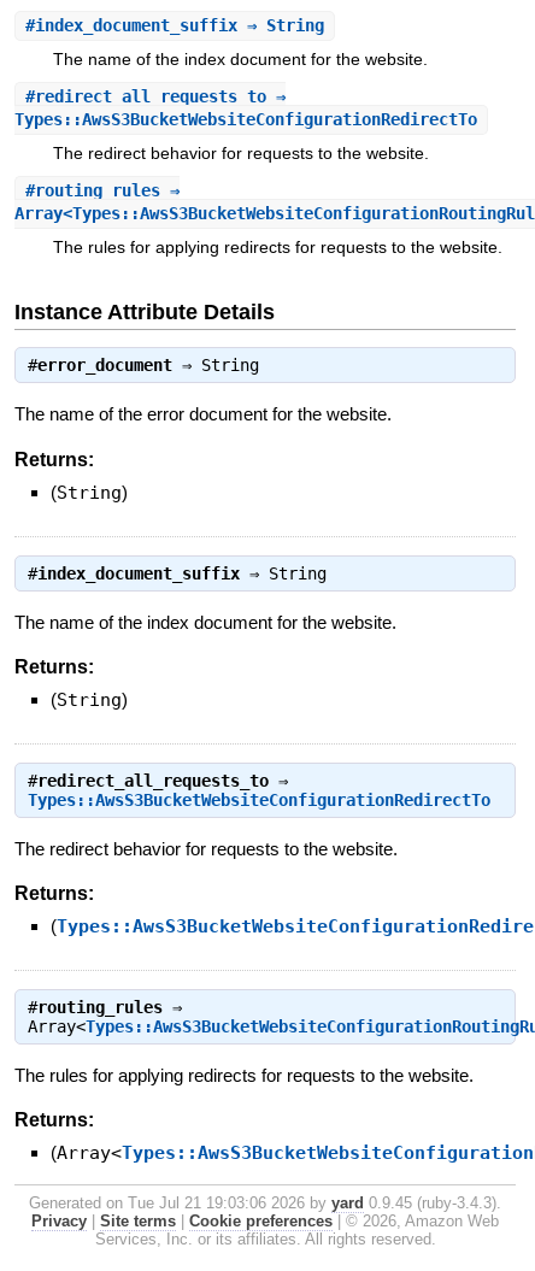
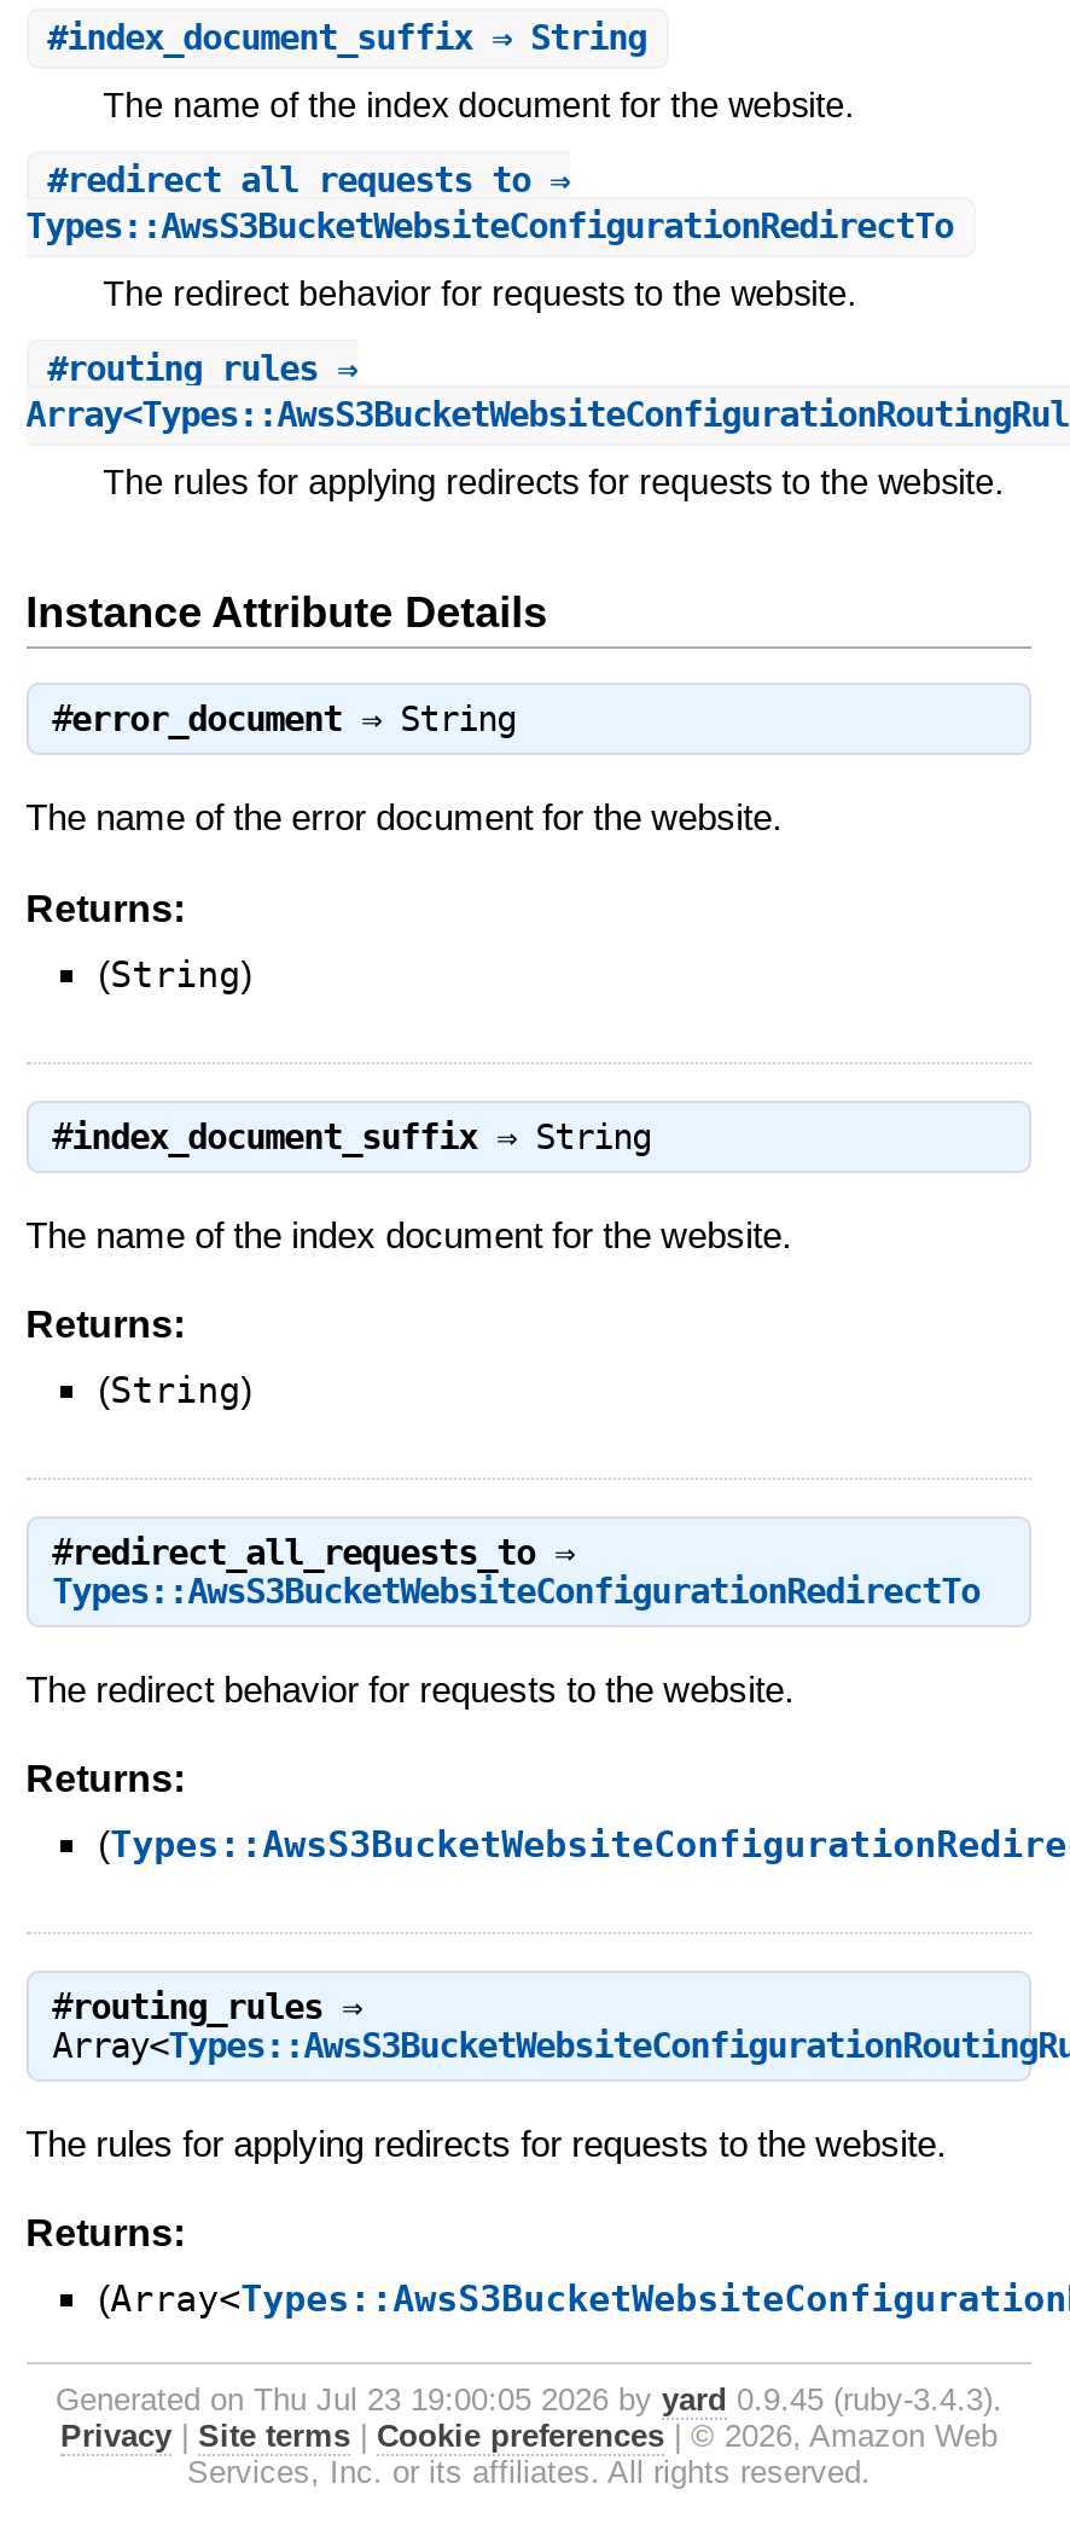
[29,1194,501,1212] Generated on Tue Jul 21 19:03:06 2026 by yard 0.9.45 (ruby-3.4.3). -> [56,2382,1002,2418] Generated on Thu Jul 23 19:00:05 2026 by yard 0.9.45 (ruby-3.4.3).

